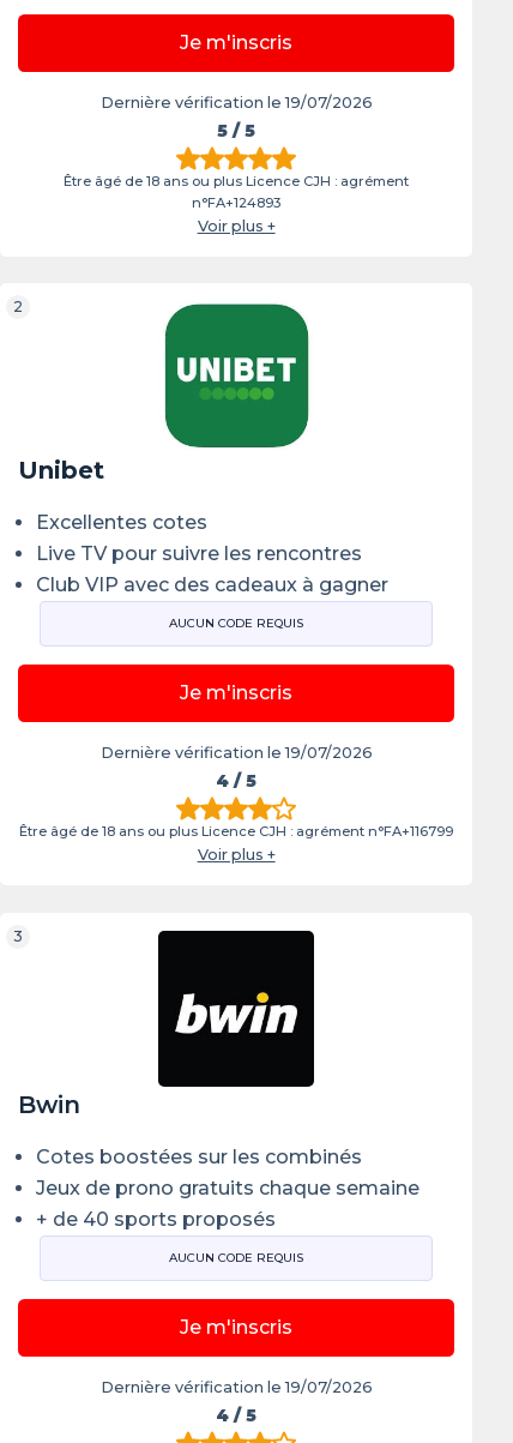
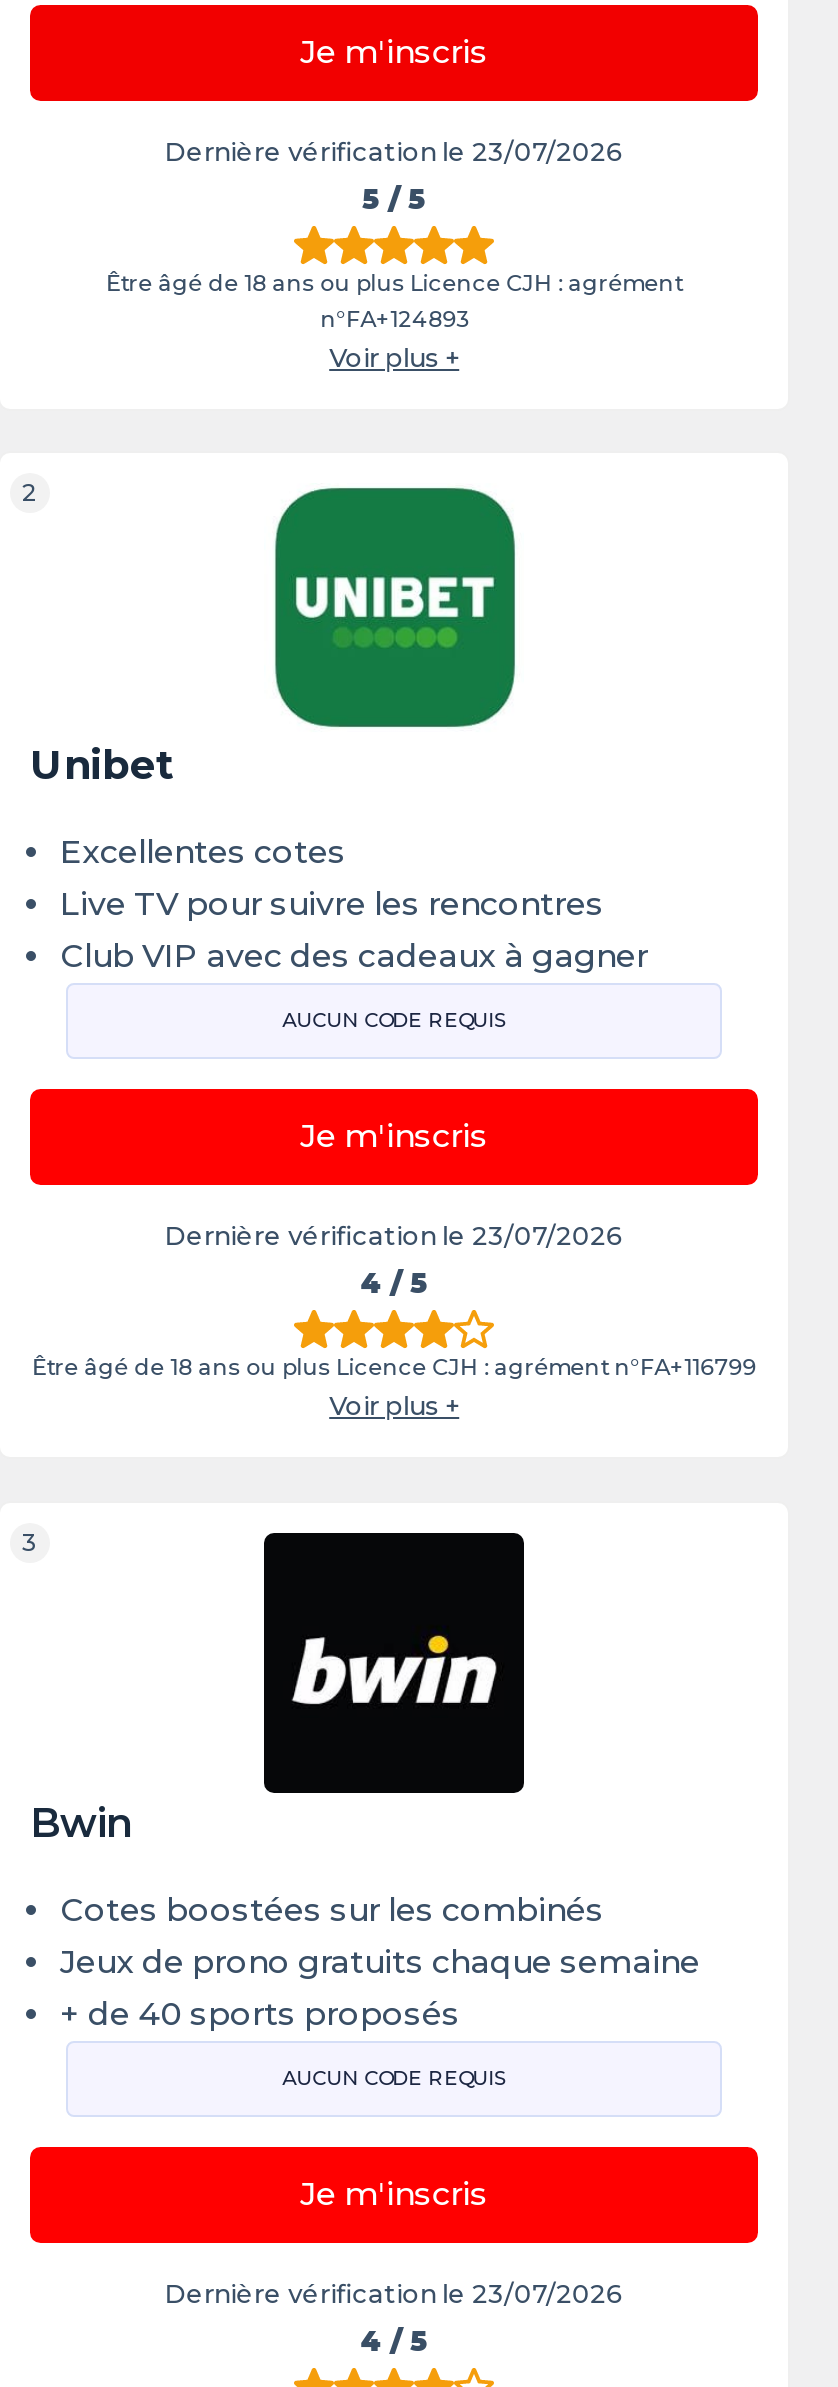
[100,93,372,111] Dernière vérification le 19/07/2026 -> [164,136,624,166] Dernière vérification le 23/07/2026
[100,744,372,762] Dernière vérification le 19/07/2026 -> [164,1222,624,1252] Dernière vérification le 23/07/2026
[100,1378,372,1396] Dernière vérification le 19/07/2026 -> [164,2278,624,2308] Dernière vérification le 23/07/2026

